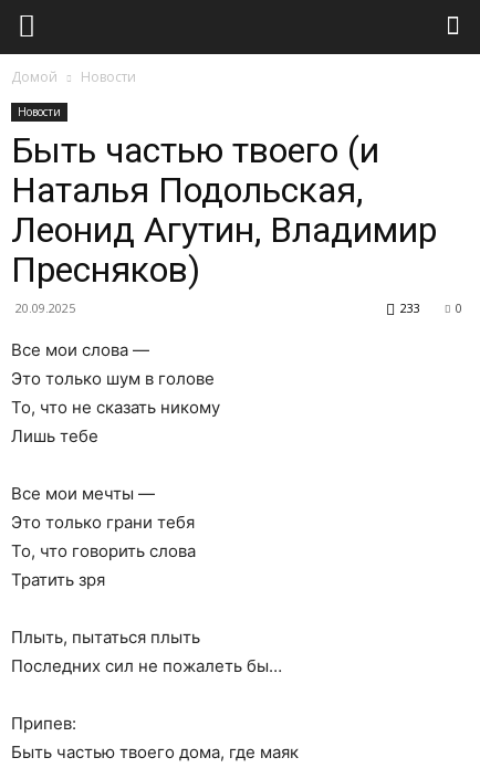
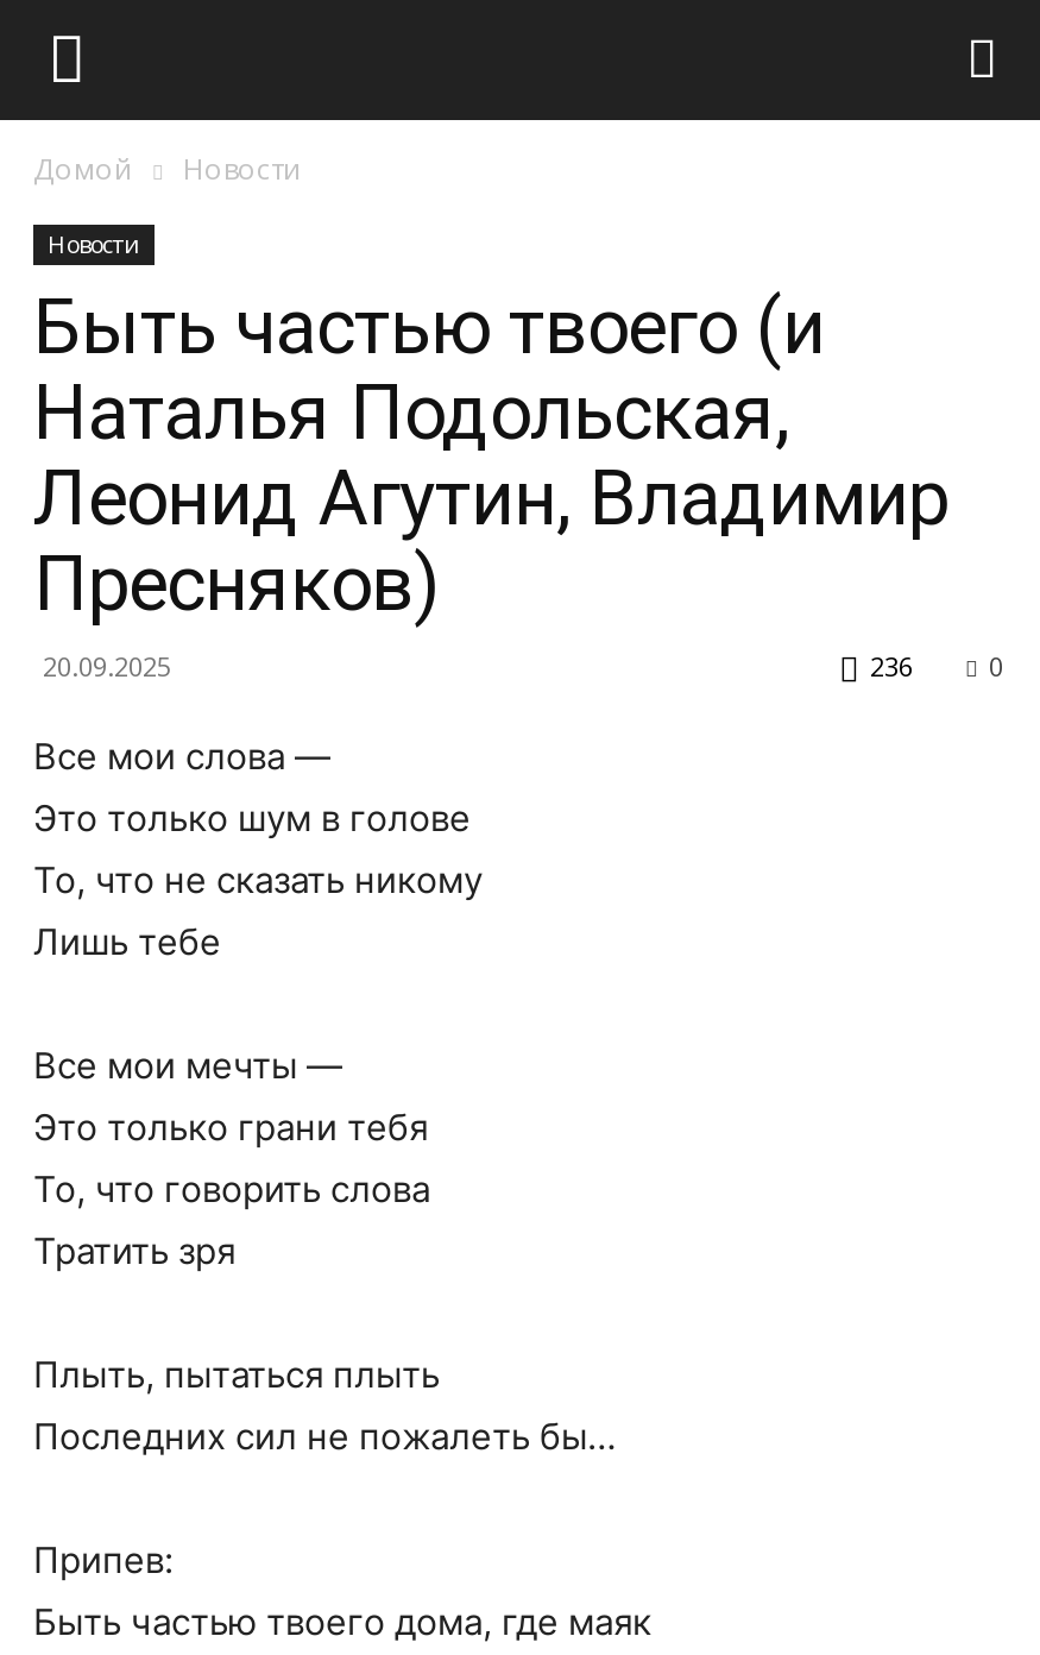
[400,299,420,316] 233 -> [870,648,913,684] 236

